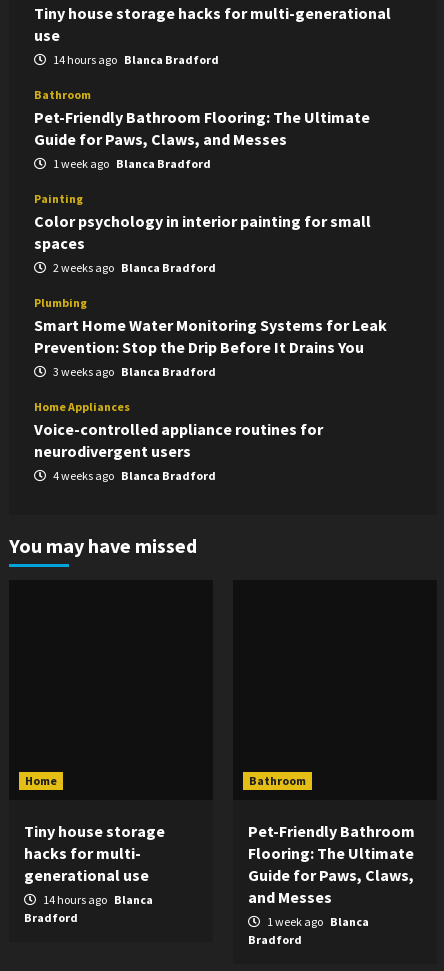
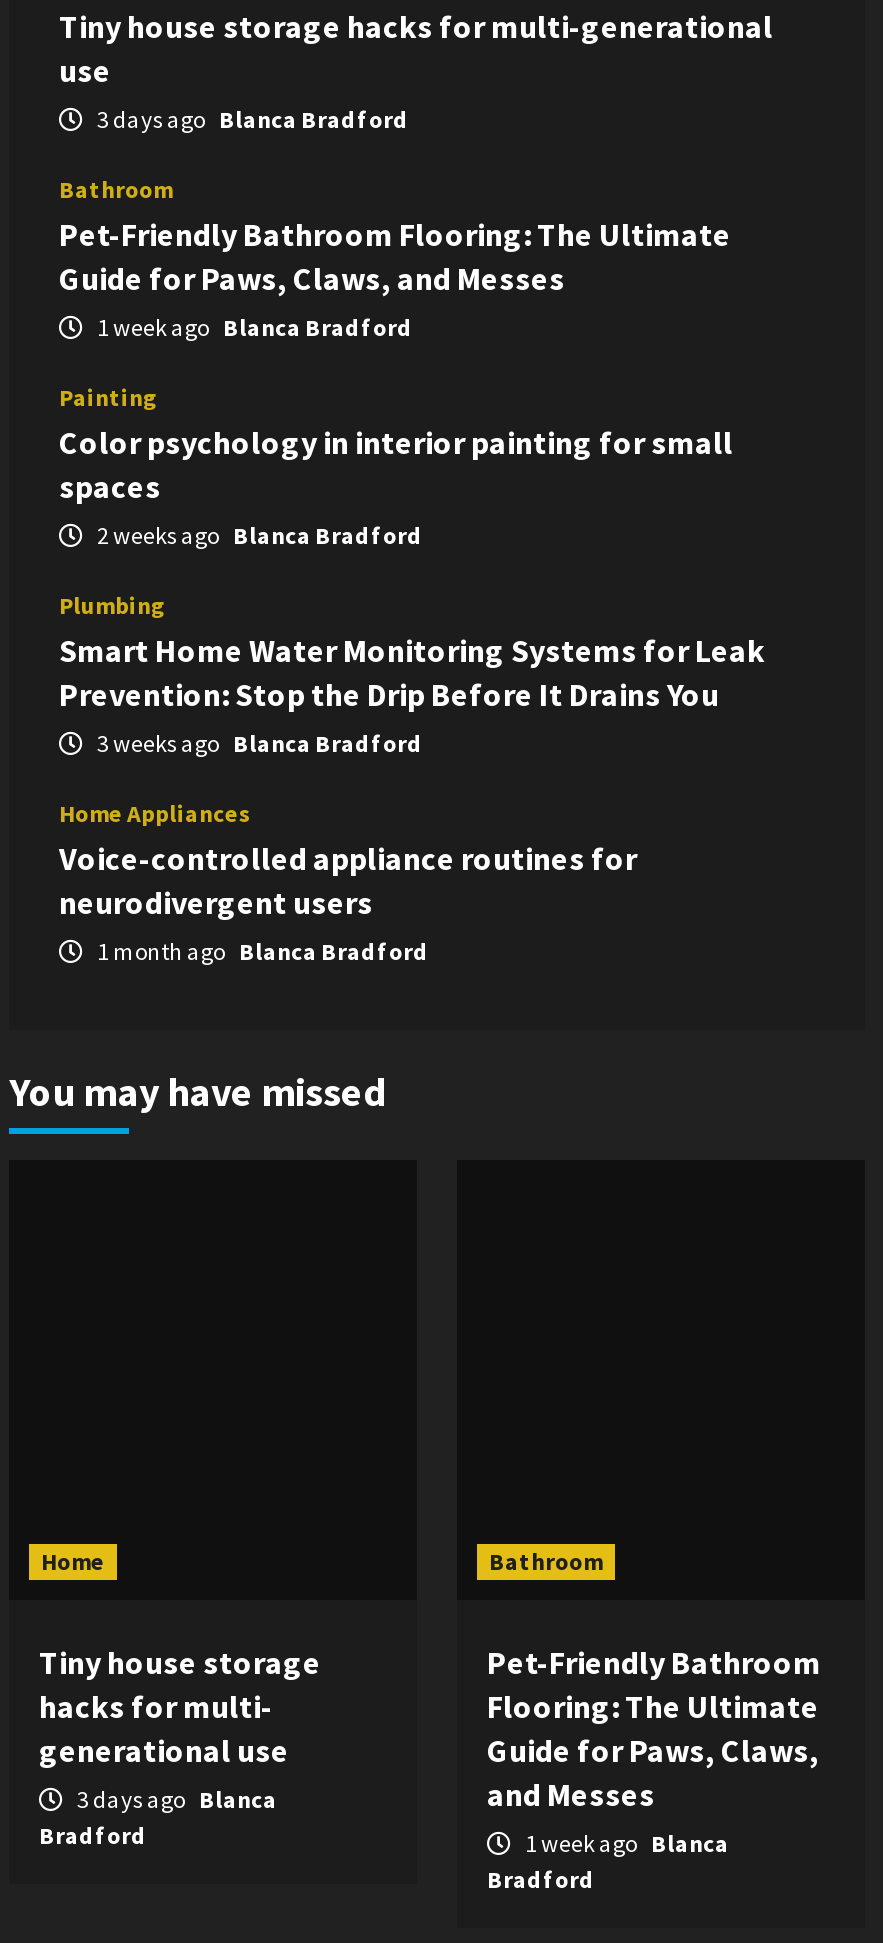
[51,52,219,67] 14 hours ago Blanca Bradford -> [93,103,409,133] 3 days ago Blanca Bradford
[51,468,216,483] 4 weeks ago Blanca Bradford -> [93,935,429,965] 1 month ago Blanca Bradford
[41,892,153,907] 14 hours ago Blanca -> [73,1783,277,1813] 3 days ago Blanca

